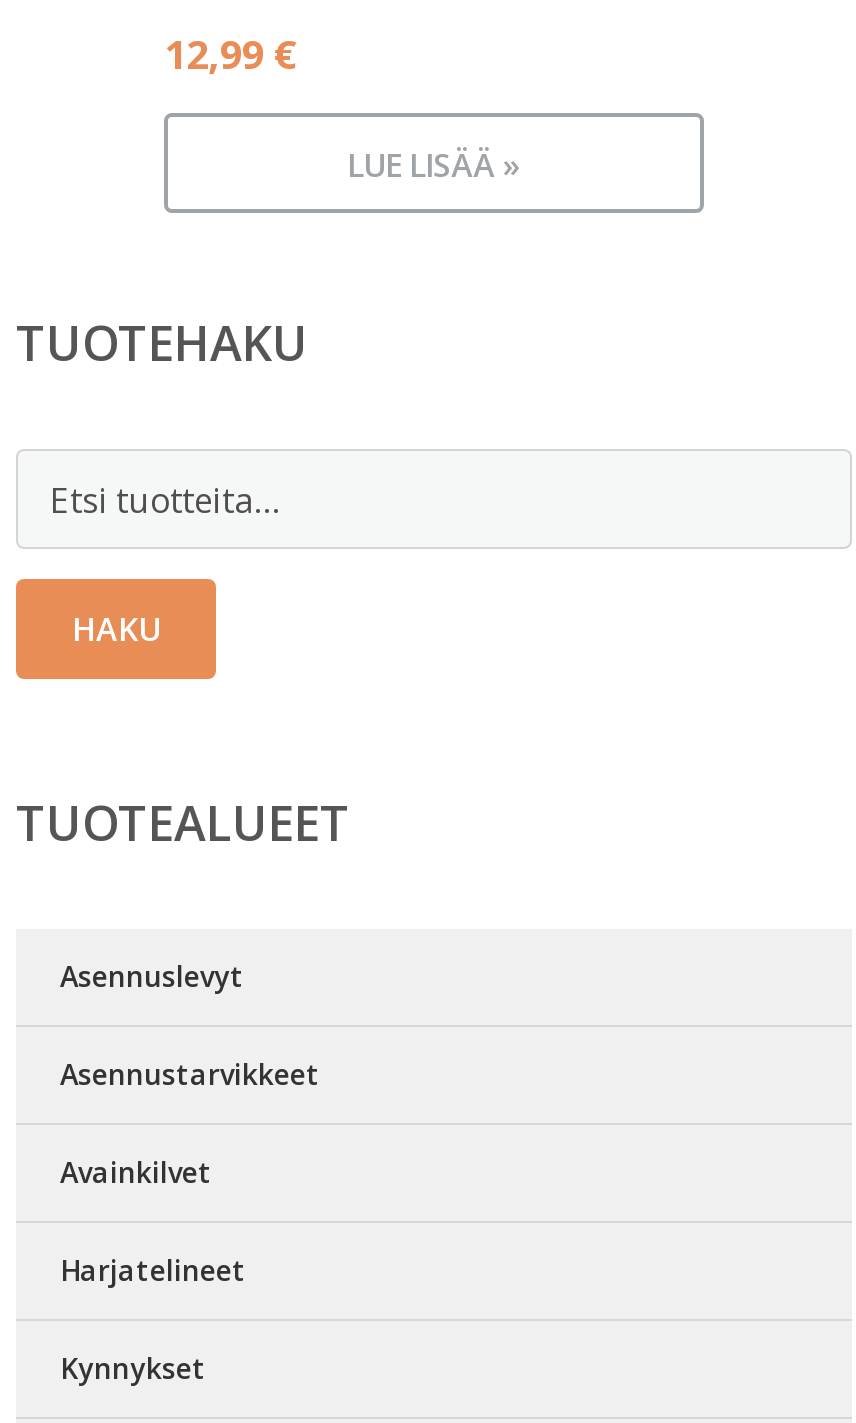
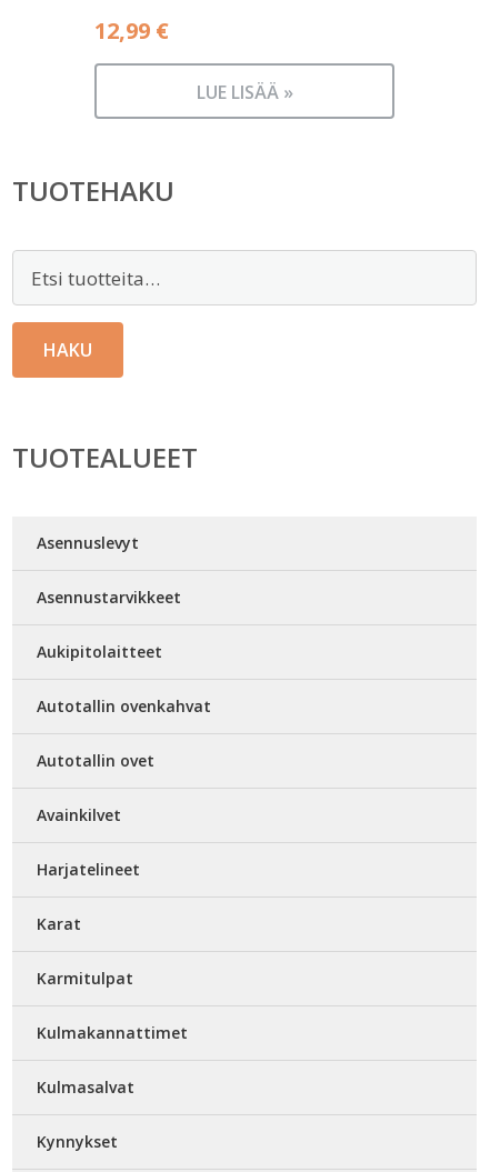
none -> [37,641,211,771] Aukipitolaitteet | Autotallin ovenkahvat | Autotallin ovet
none -> [37,913,188,1098] Karat | Karmitulpat | Kulmakannattimet | Kulmasalvat

